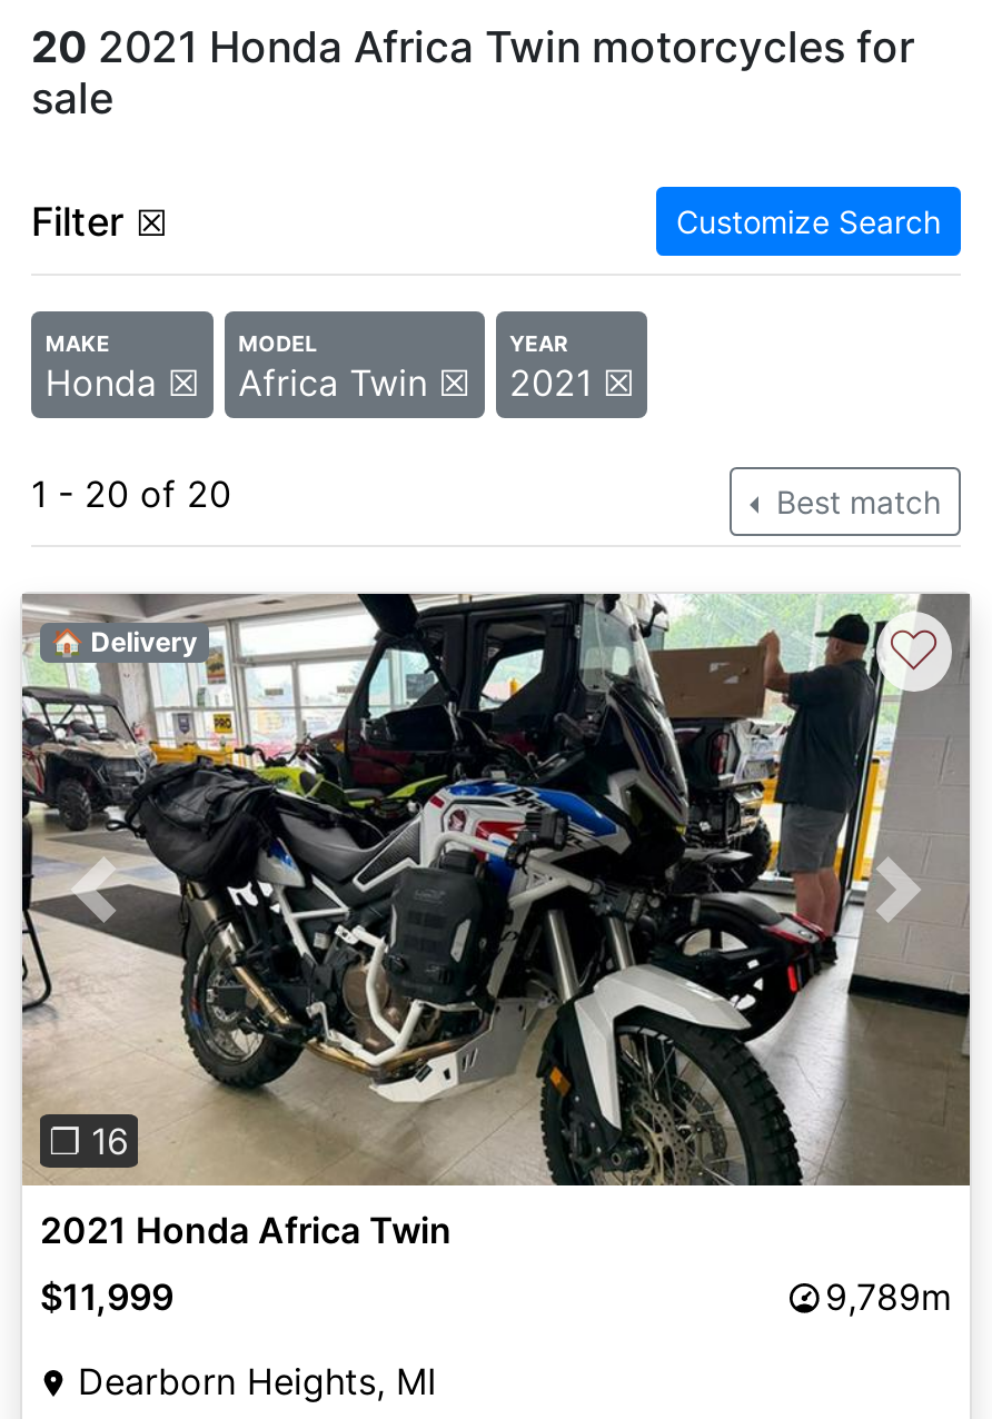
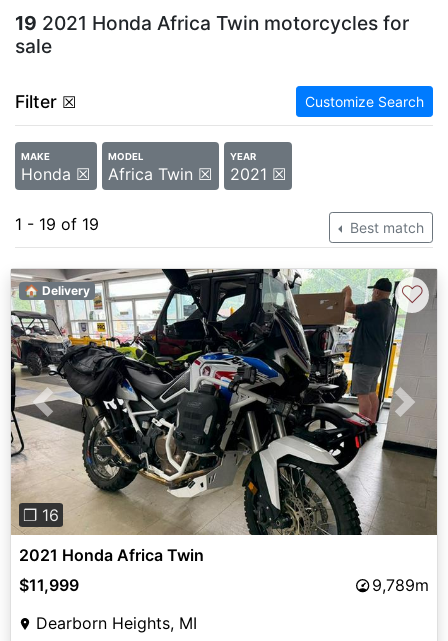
[31,20,914,73] 20 2021 Honda Africa Twin motorcycles for -> [15,11,409,35] 19 2021 Honda Africa Twin motorcycles for
[31,472,231,516] 1 - 20 of 20 -> [15,214,99,234] 1 - 19 of 19

